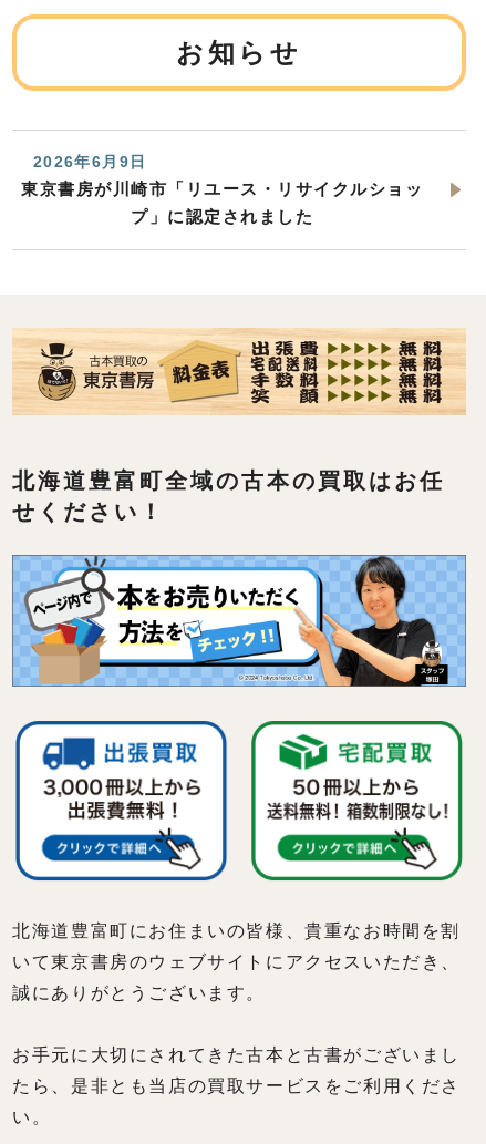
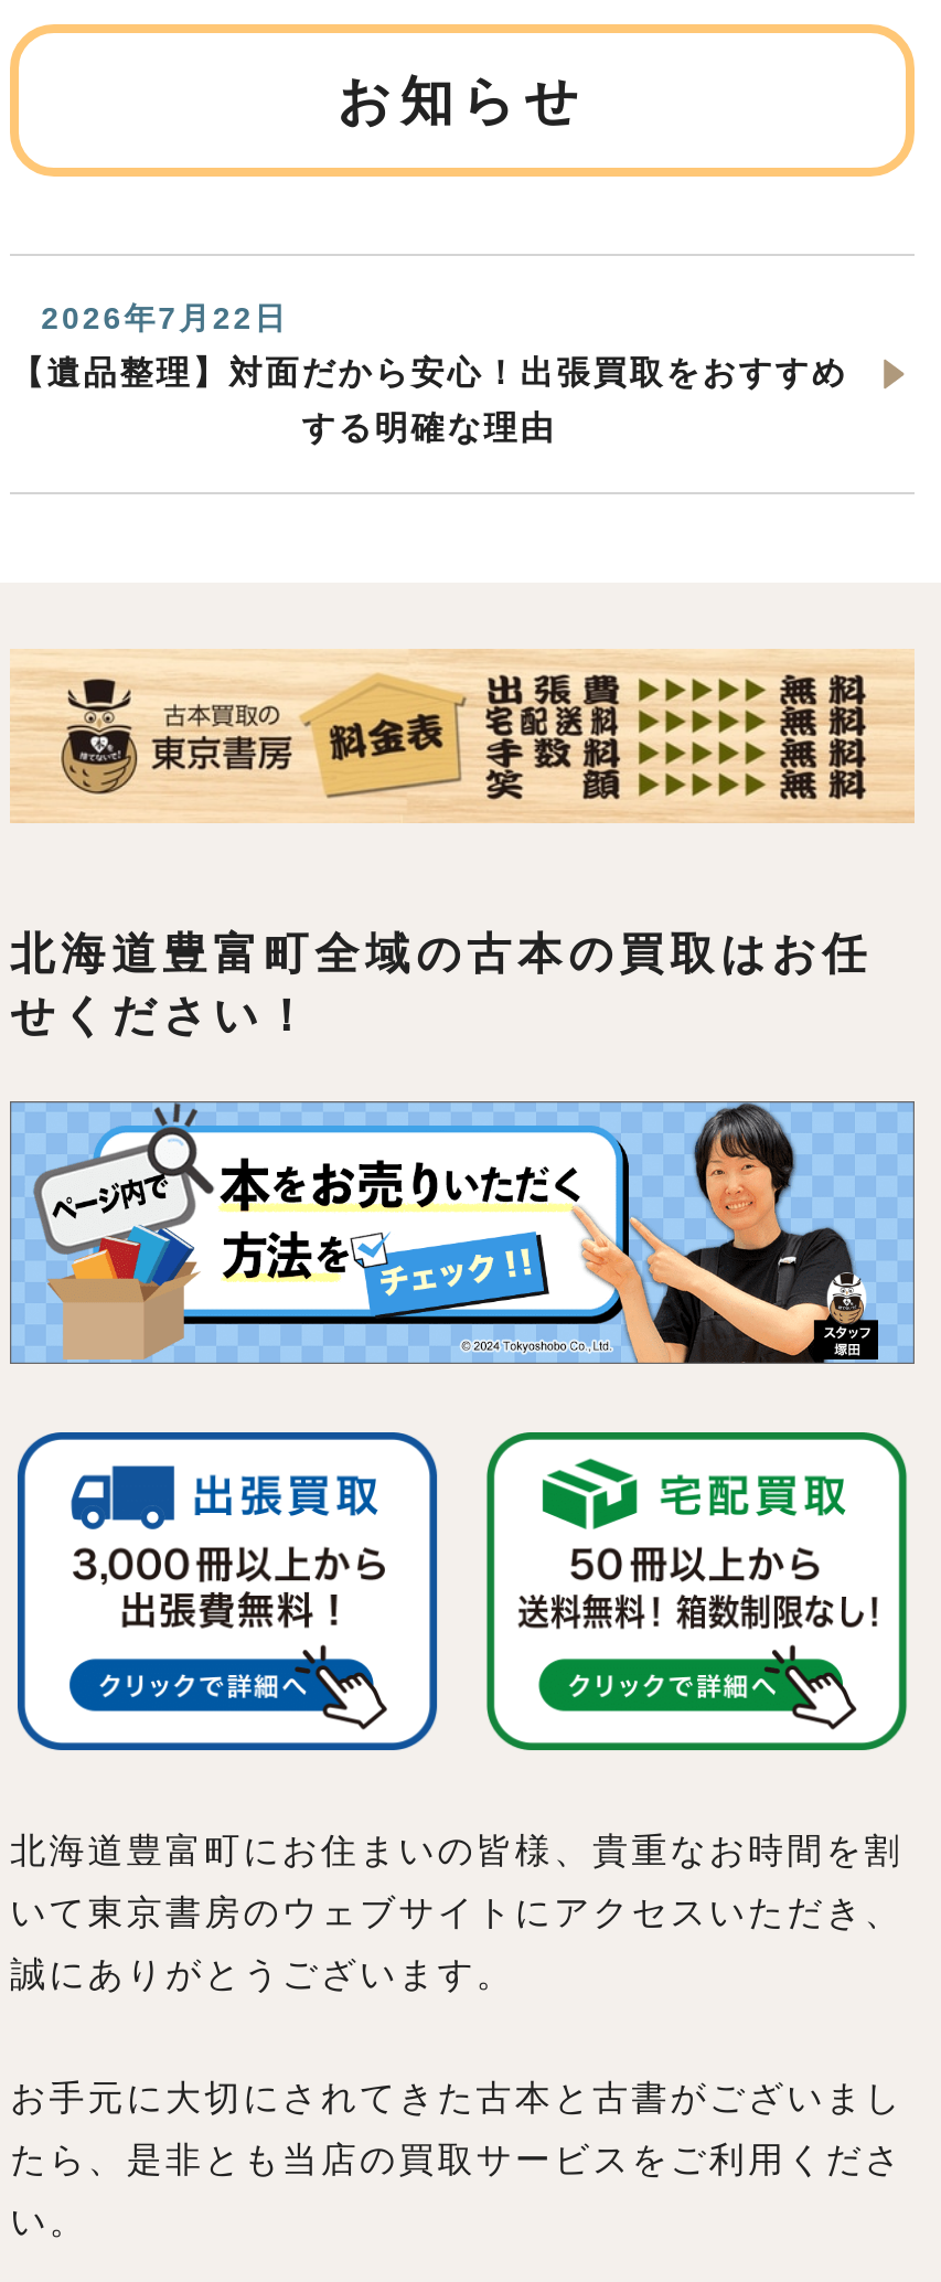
[33,153,147,170] 2026年6月9日 -> [41,300,288,335] 2026年7月22日
[22,179,423,198] 東京書房が川崎市「リユース・リサイクルショッ -> [10,353,848,390] 【遺品整理】対面だから安心！出張買取をおすすめ
[131,207,314,226] プ」に認定されました -> [302,408,556,446] する明確な理由

